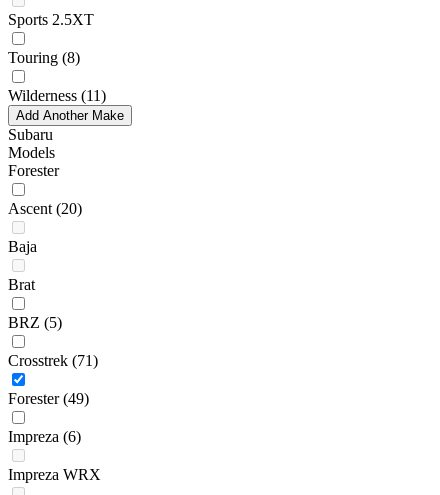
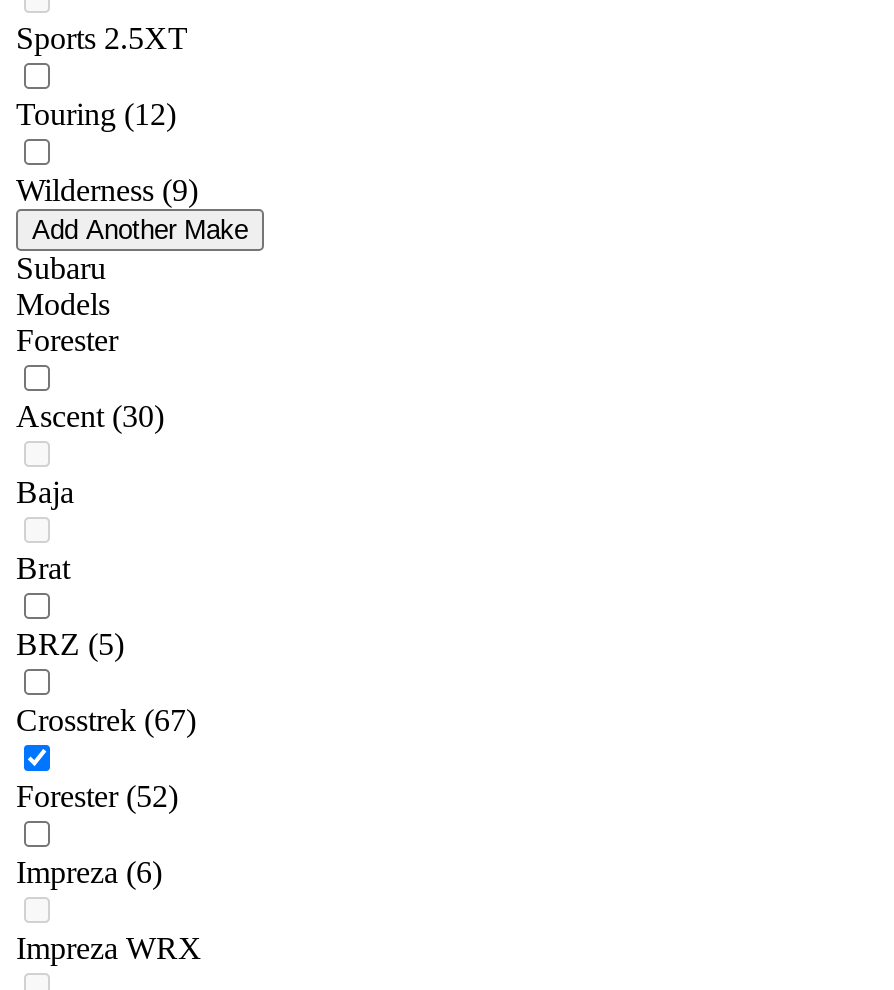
[8,49,80,66] Touring (8) -> [16,98,176,132] Touring (12)
[8,87,106,104] Wilderness (11) -> [16,174,198,208] Wilderness (9)
[8,200,82,217] Ascent (20) -> [16,400,164,434] Ascent (30)
[8,352,98,369] Crosstrek (71) -> [16,704,196,738] Crosstrek (67)
[8,390,89,407] Forester (49) -> [16,780,178,814] Forester (52)

